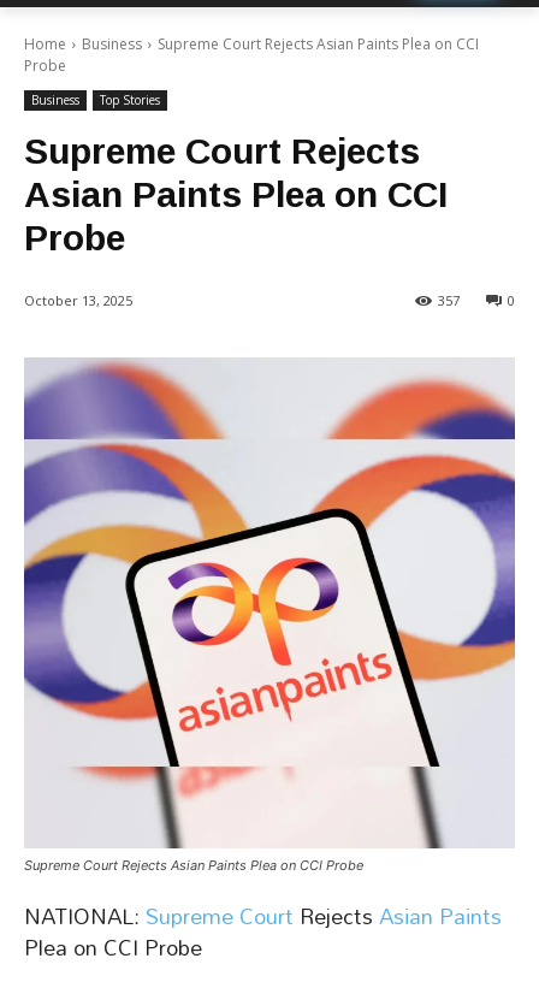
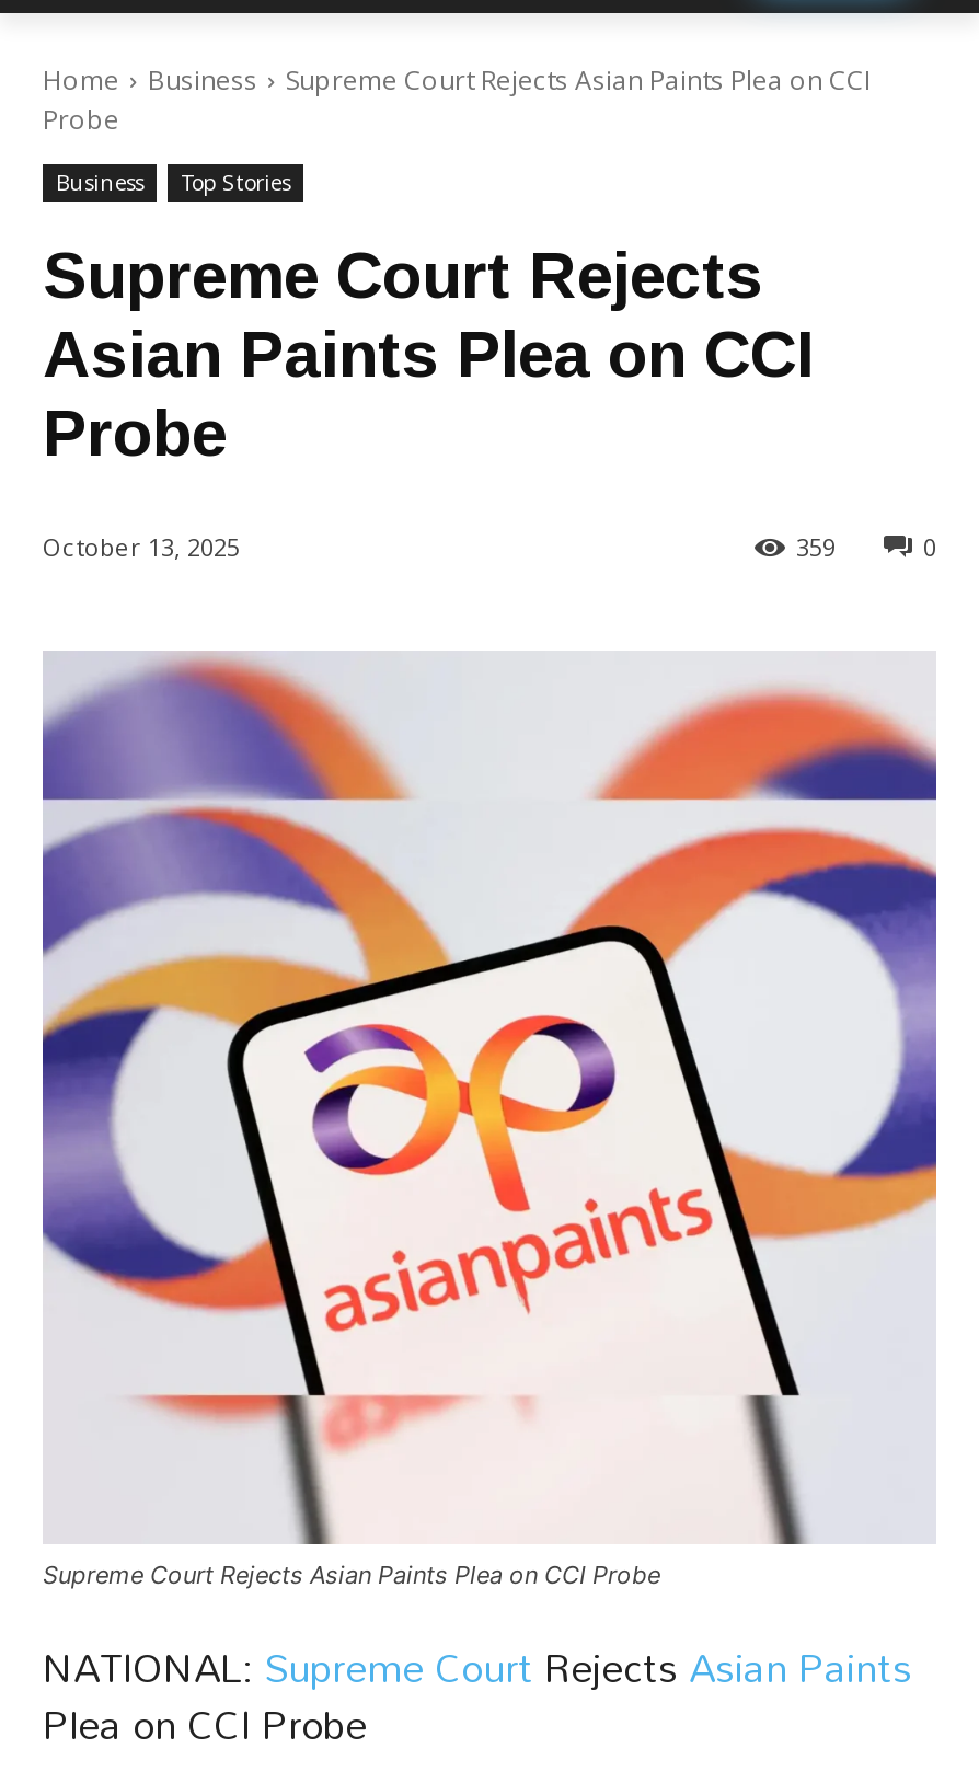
[438,291,460,309] 357 -> [796,530,836,563] 359

